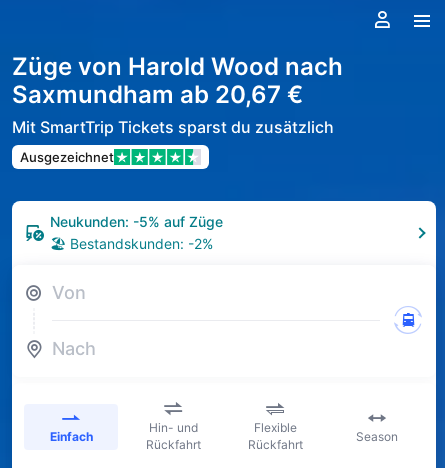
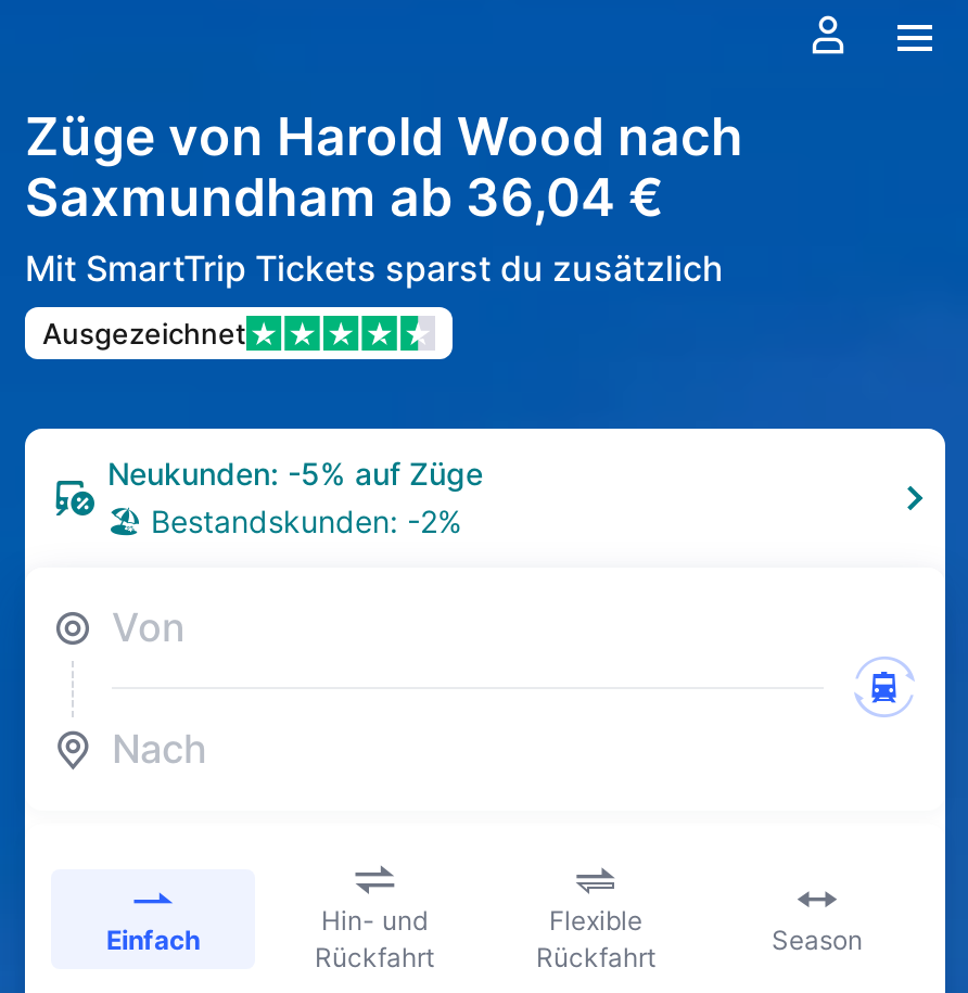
[12,80,303,109] Saxmundham ab 20,67 € -> [25,166,663,229] Saxmundham ab 36,04 €

